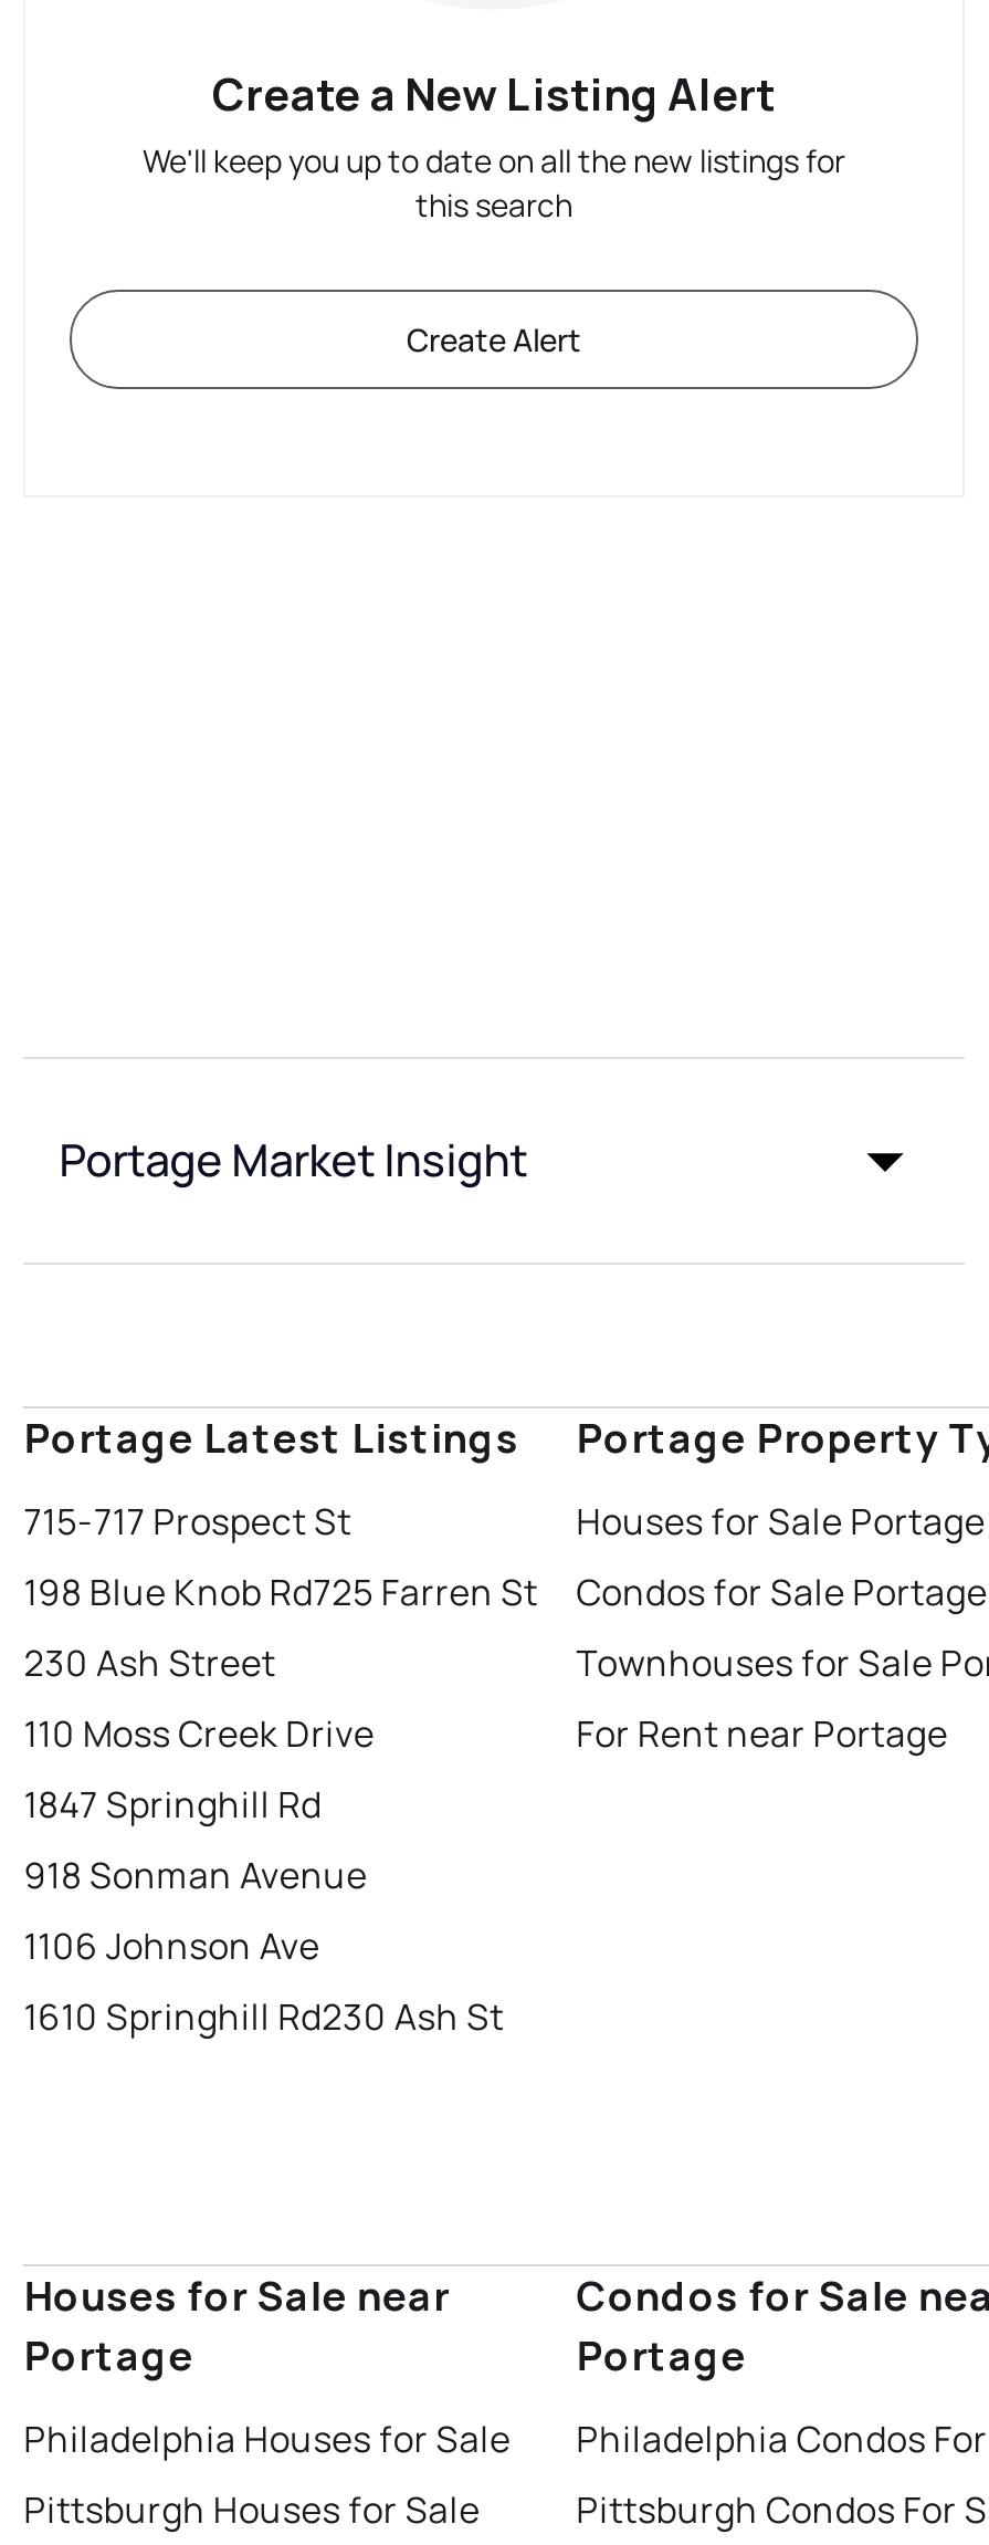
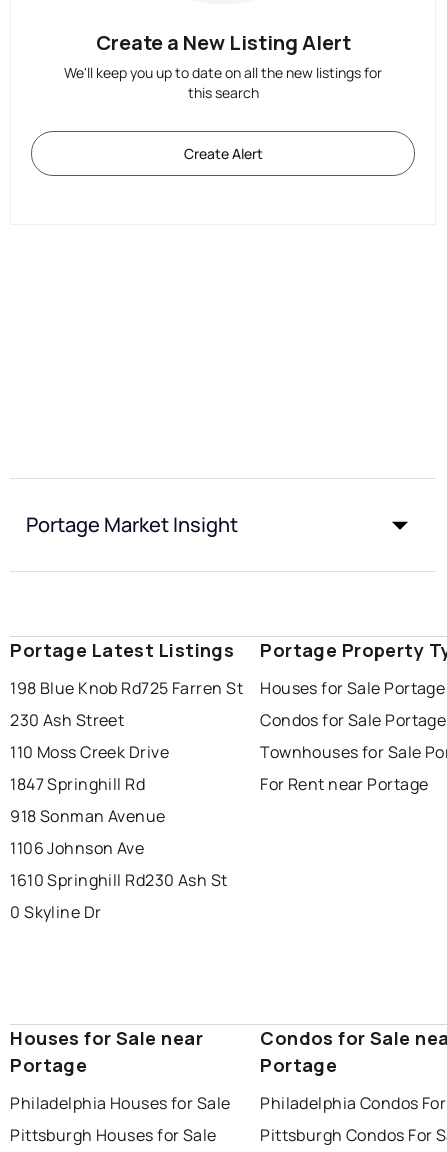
[24,1497,352,1546] 715-717 Prospect St -> none
moved [24,1568,538,2041] -> [10,677,243,891]: 198 Blue Knob Rd725 Farren St | 230 Ash Street | 110 Moss Creek Drive | 1847 Springhill Rd | 918 Sonman Avenue | 1106 Johnson Ave | 1610 Springhill Rd230 Ash St
none -> [10,901,101,923] 0 Skyline Dr

